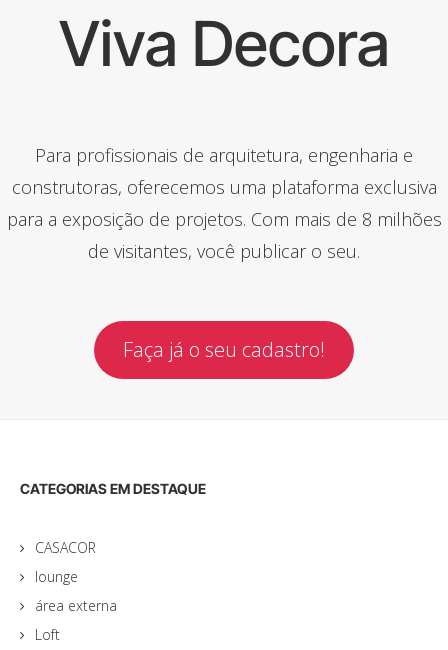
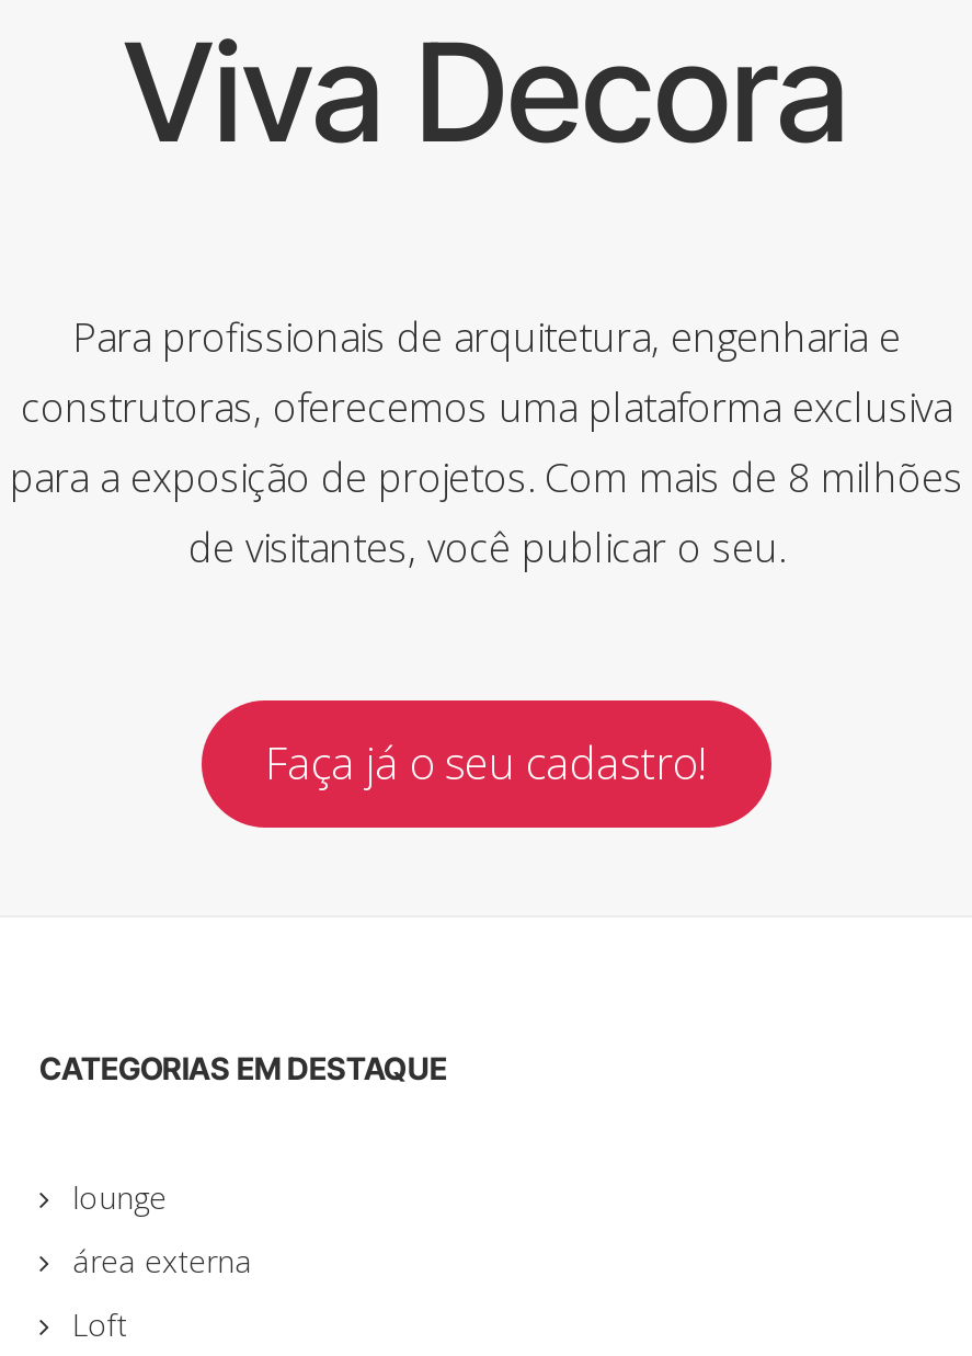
[35,538,96,557] CASACOR -> none

